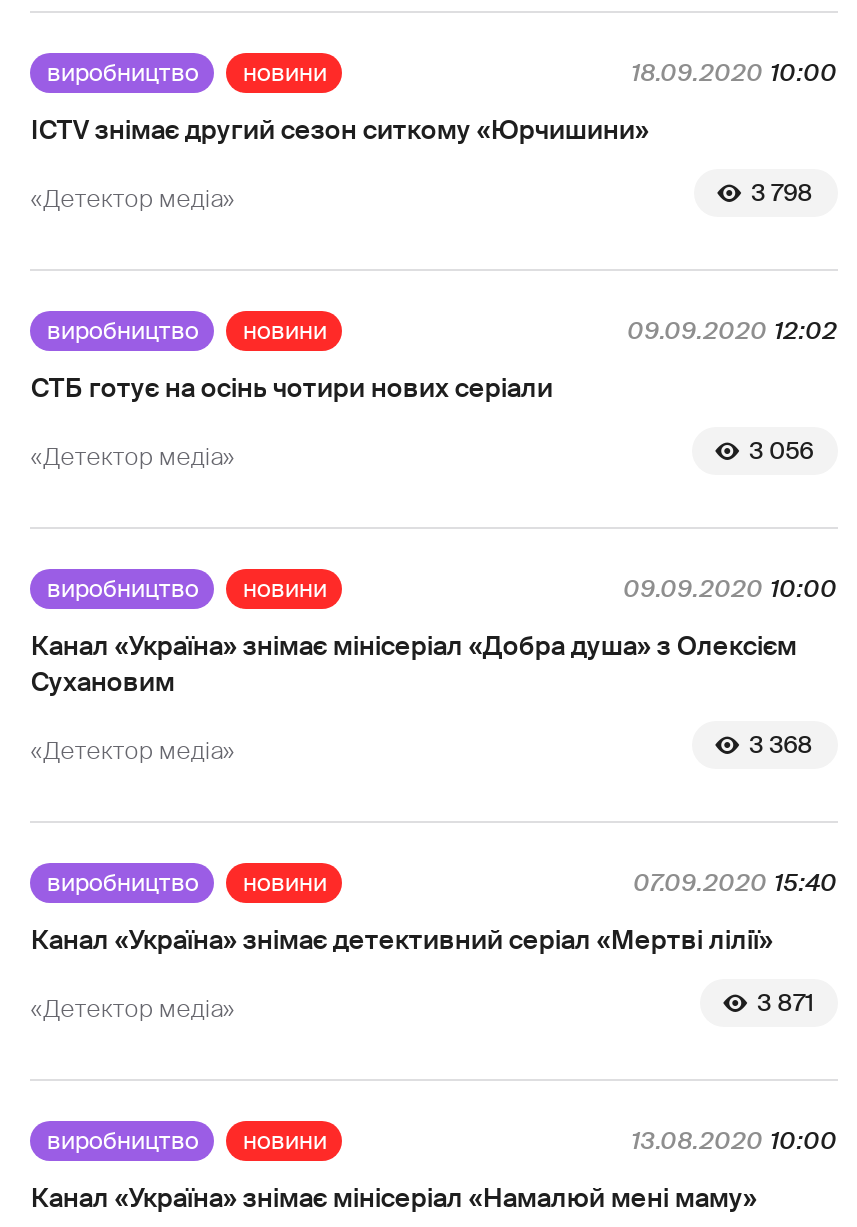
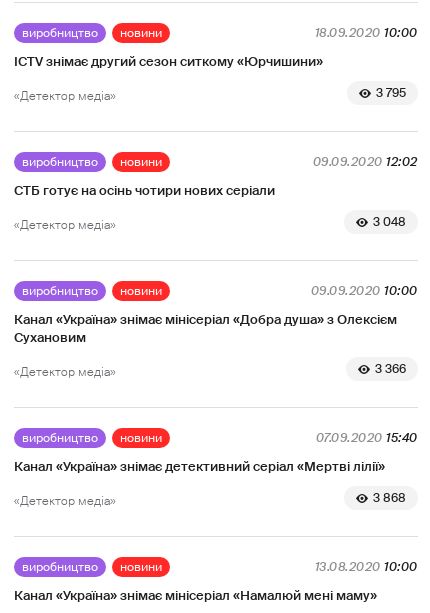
[751,177,813,209] 3 798 -> [376,85,406,101] 3 795
[749,435,813,467] 3 056 -> [373,214,406,230] 3 048
[749,729,813,761] 3 368 -> [375,361,406,377] 3 366
[757,987,813,1019] 3 871 -> [373,490,406,506] 3 868

